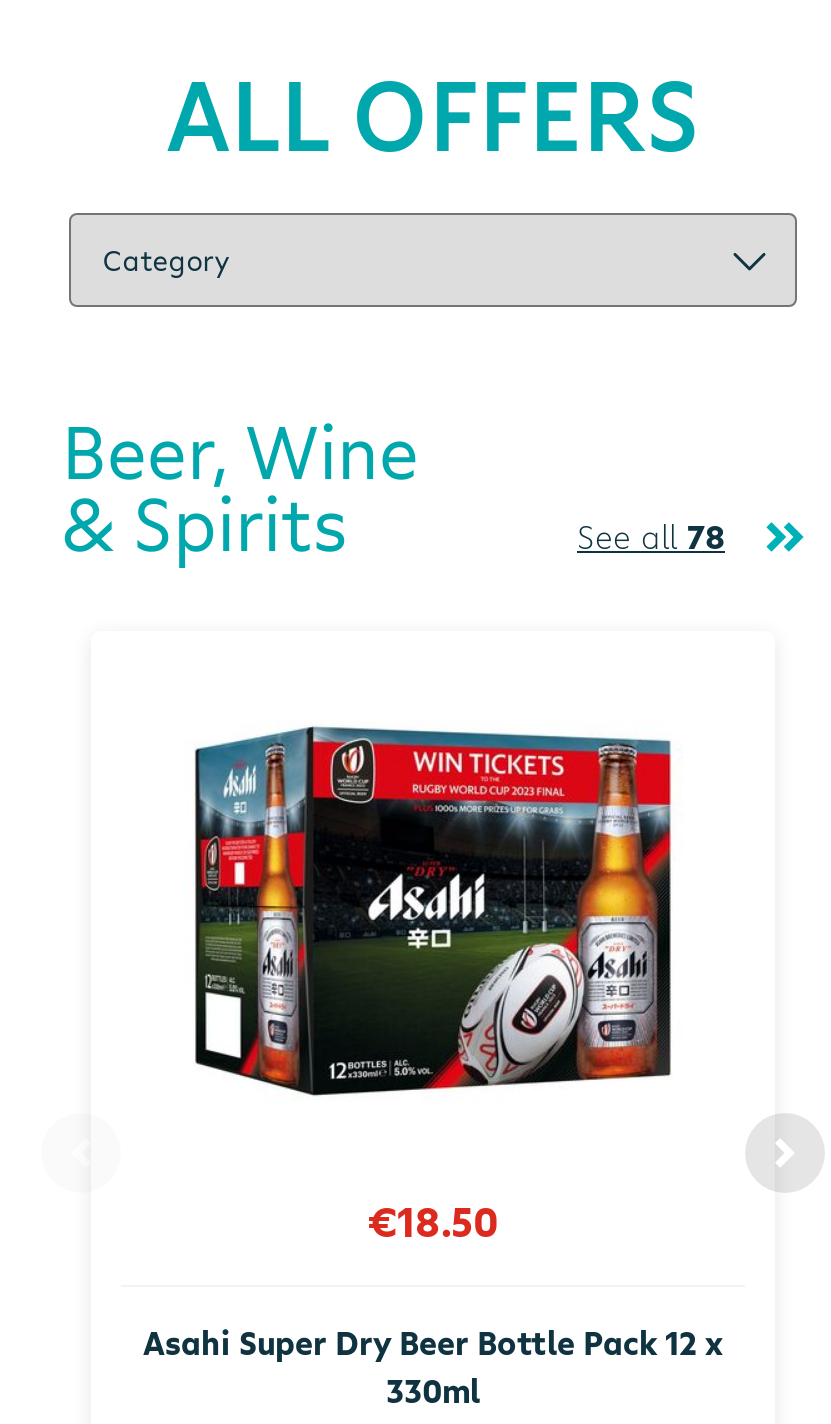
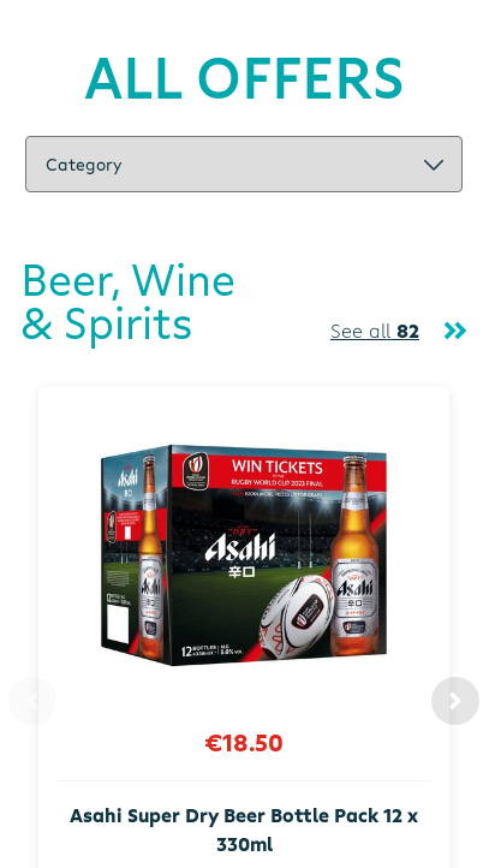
[577,515,725,559] See all 78 -> [330,317,419,344] See all 82

